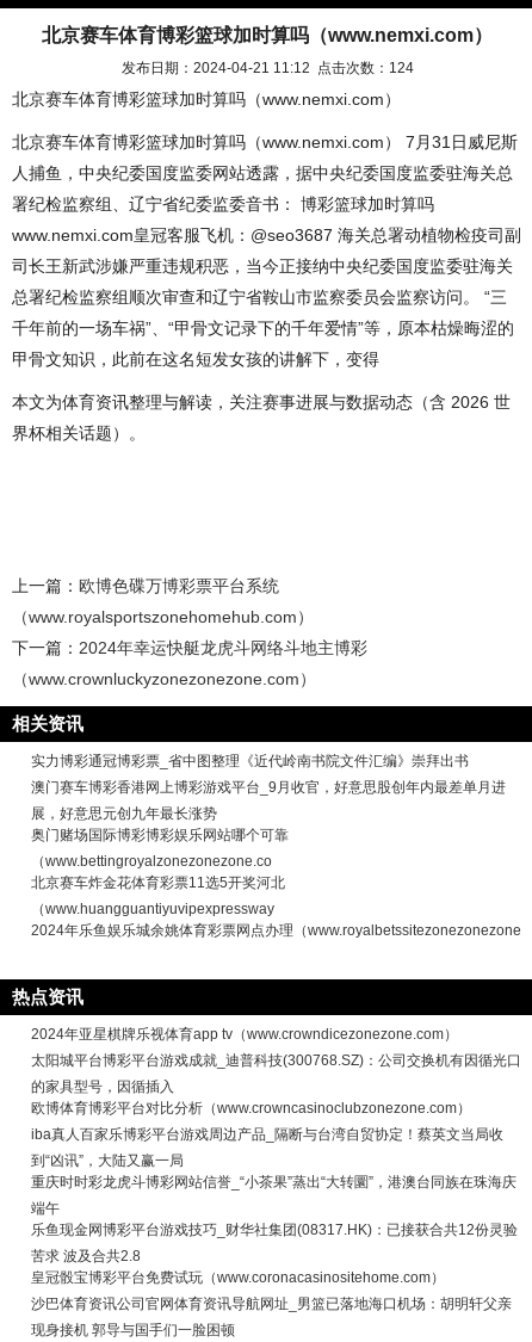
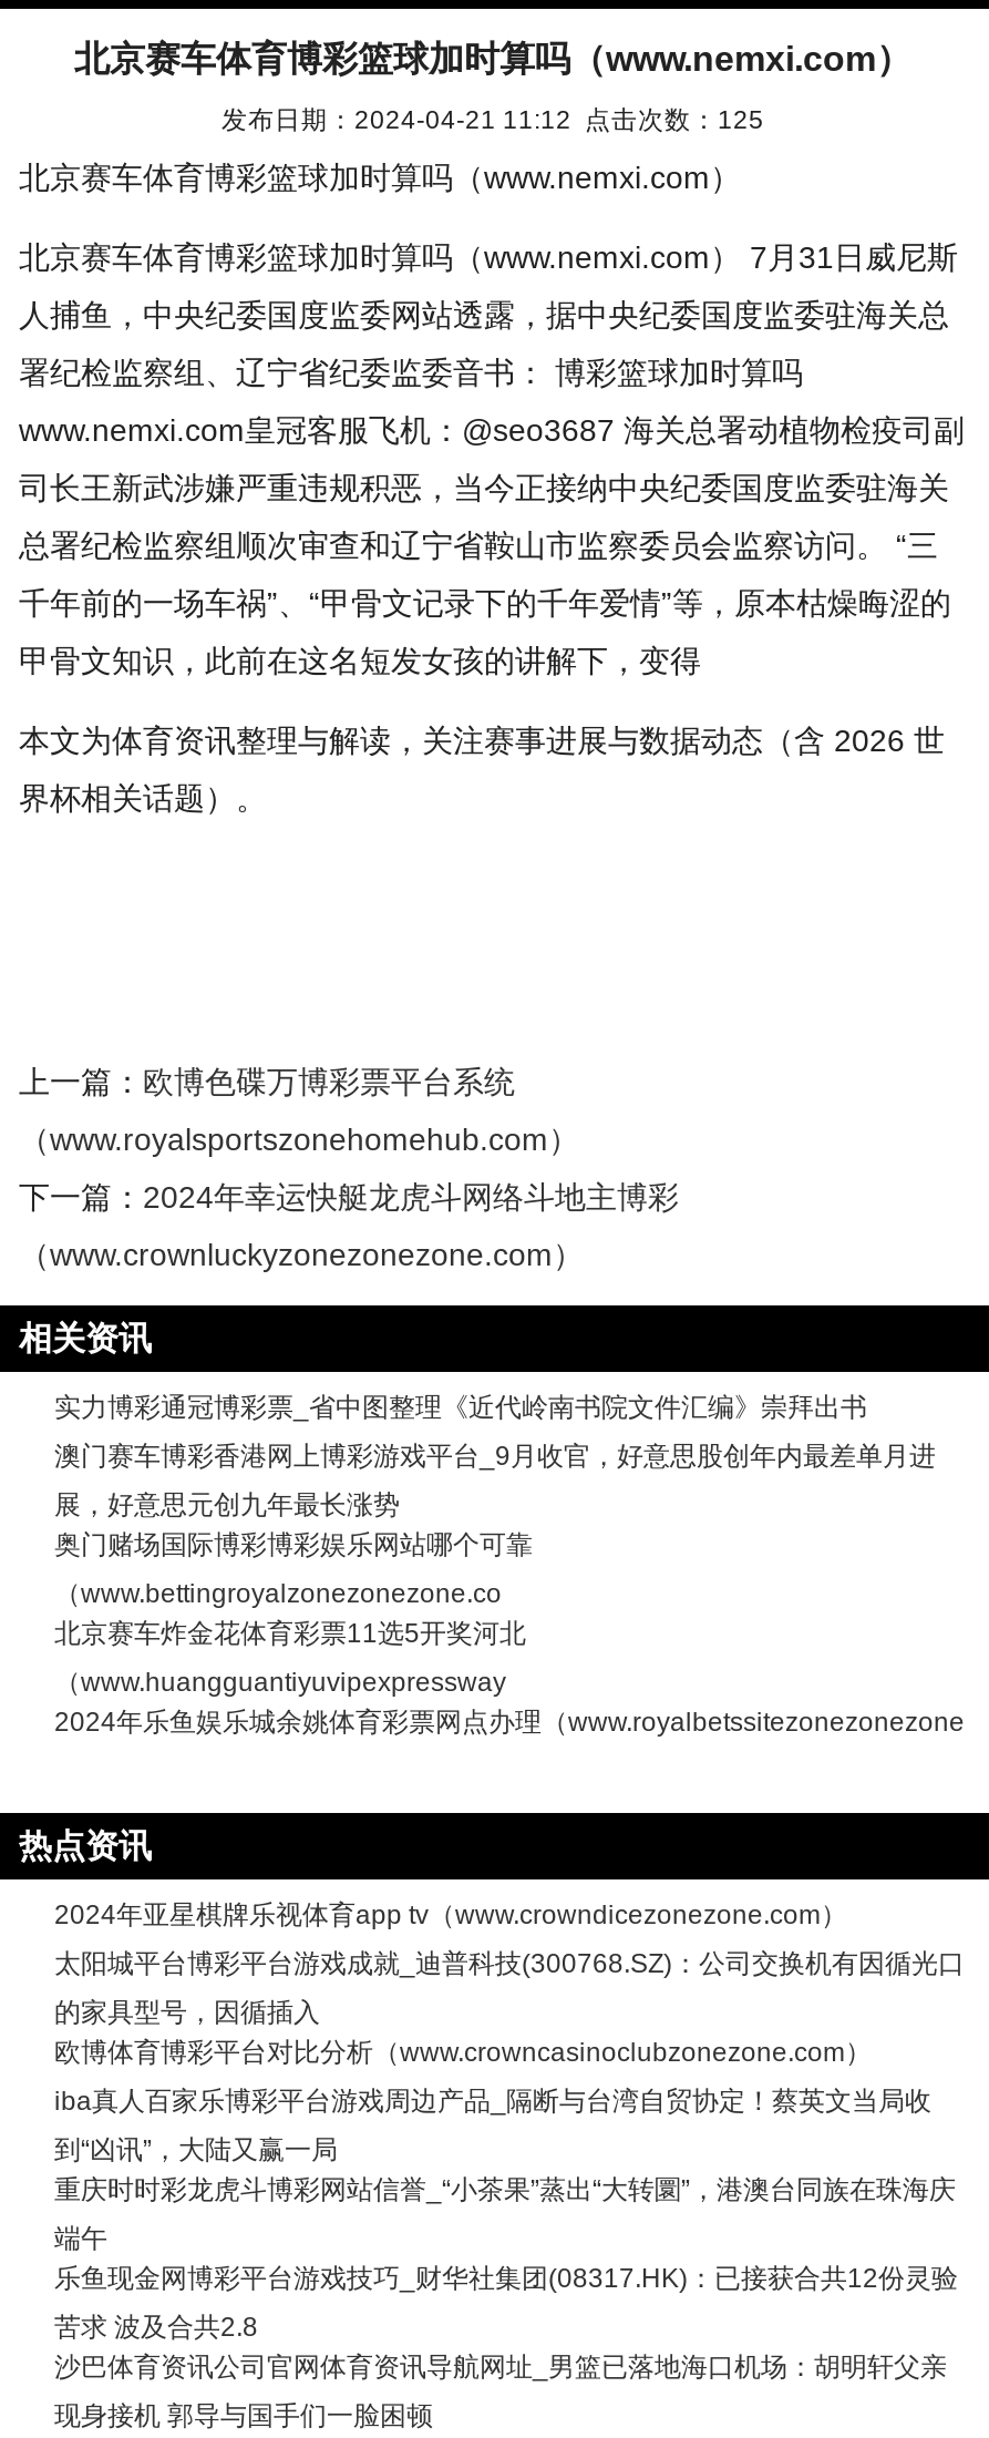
[121,60,413,75] 发布日期：2024-04-21 11:12 点击次数：124 -> [222,104,764,133] 发布日期：2024-04-21 11:12 点击次数：125
[31,1269,445,1286] 皇冠骰宝博彩平台免费试玩（www.coronacasinositehome.com） -> none

